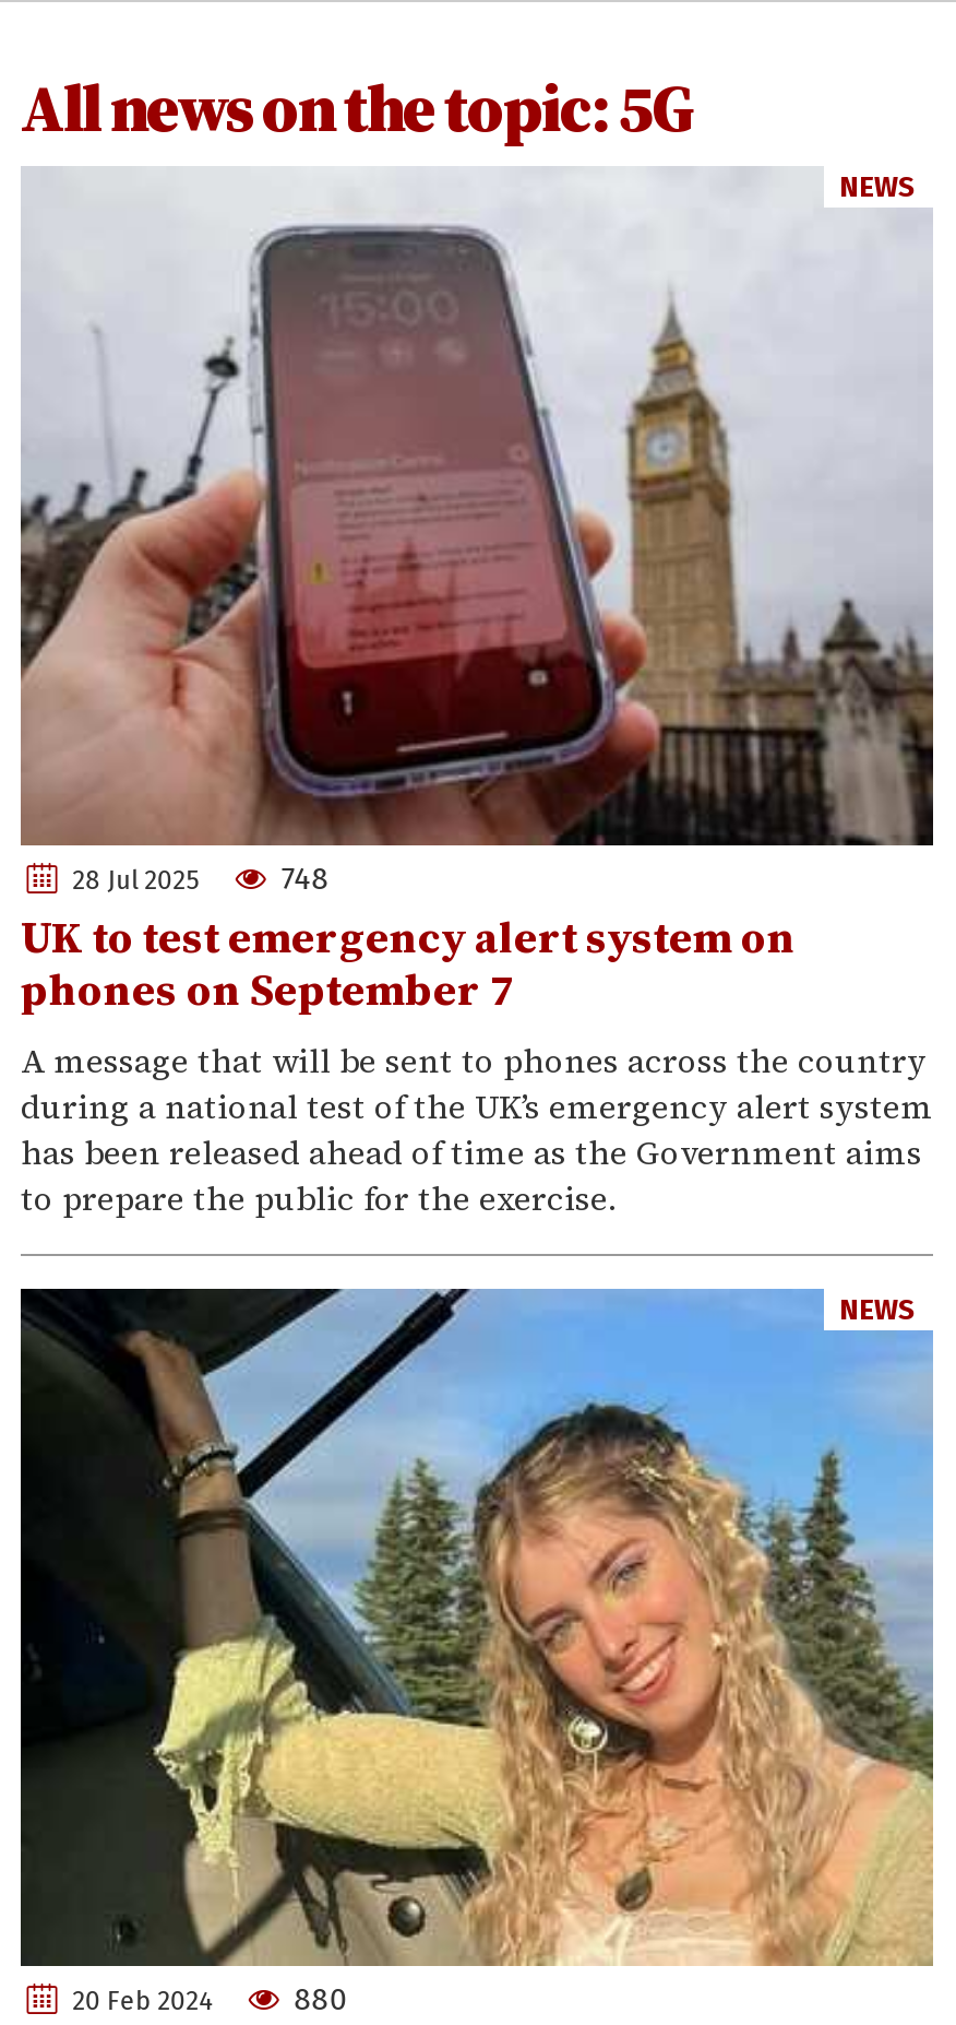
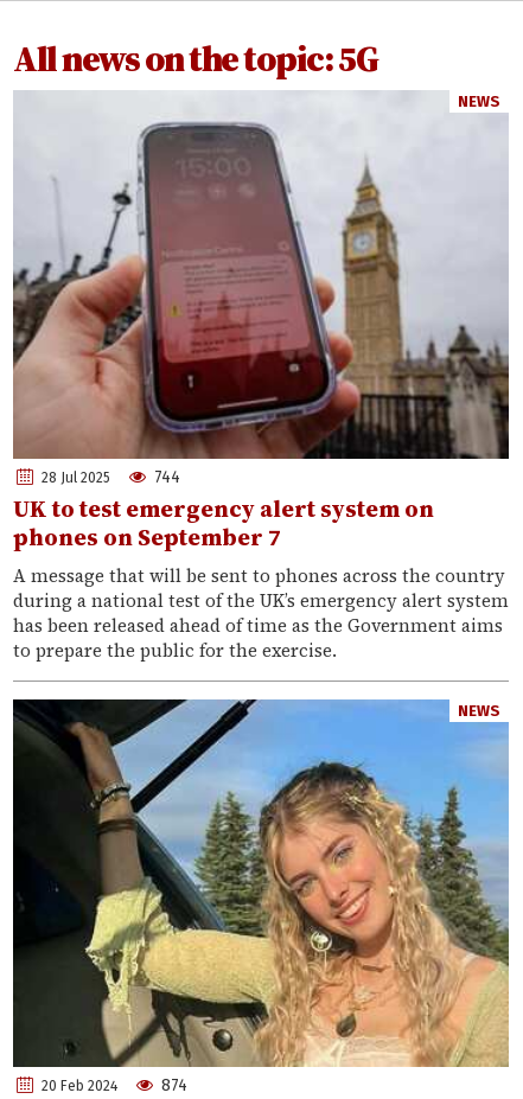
[272,860,329,897] 748 -> [150,467,181,487] 744
[285,1981,346,2018] 880 -> [157,1075,188,1095] 874

